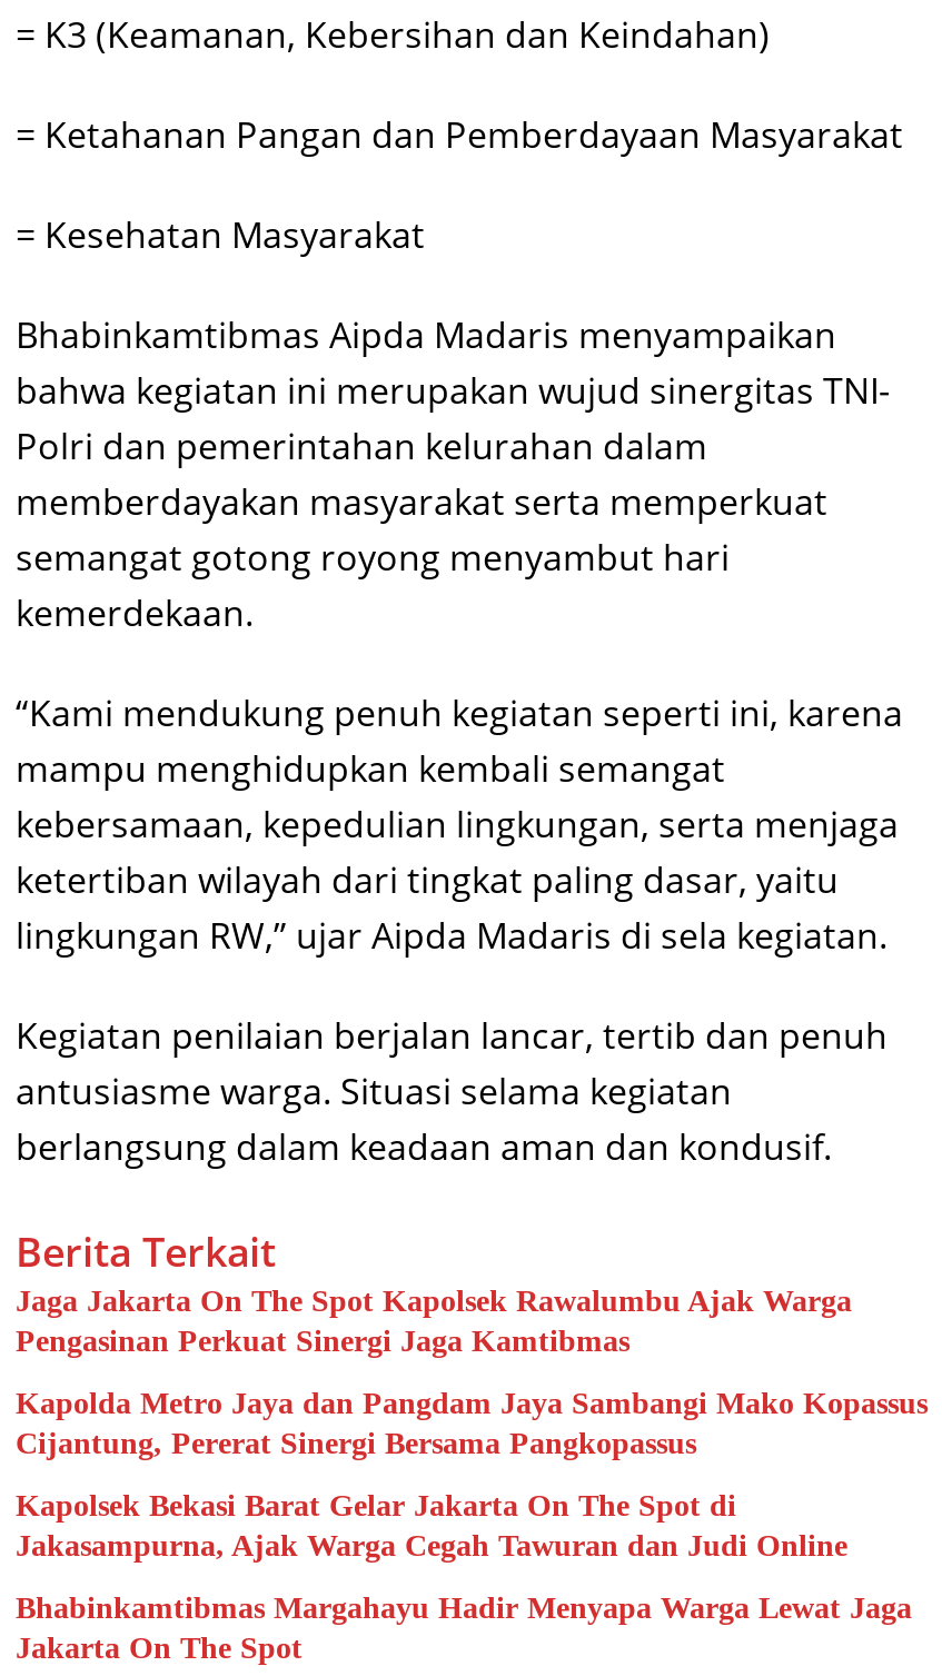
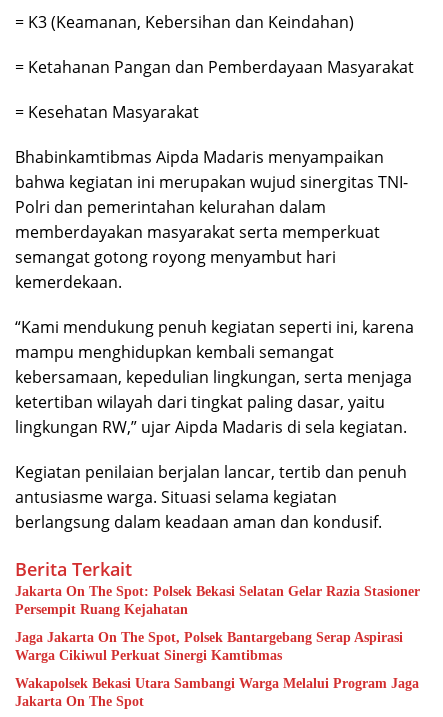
[16,1285,928,1625] Jaga Jakarta On The Spot Kapolsek Rawalumbu Ajak Warga | Pengasinan Perkuat Sinergi Jaga Kamtibmas | Kapolda Metro Jaya dan Pangdam Jaya Sambangi Mako Kopassus | Cijantung, Pererat Sinergi Bersama Pangkopassus | Kapolsek Bekasi Barat Gelar Jakarta On The Spot di | Jakasampurna, Ajak Warga Cegah Tawuran dan Judi Online | Bhabinkamtibmas Margahayu Hadir Menyapa Warga Lewat Jaga -> [15,583,420,690] Jakarta On The Spot: Polsek Bekasi Selatan Gelar Razia Stasioner | Persempit Ruang Kejahatan | Jaga Jakarta On The Spot, Polsek Bantargebang Serap Aspirasi | Warga Cikiwul Perkuat Sinergi Kamtibmas | Wakapolsek Bekasi Utara Sambangi Warga Melalui Program Jaga

